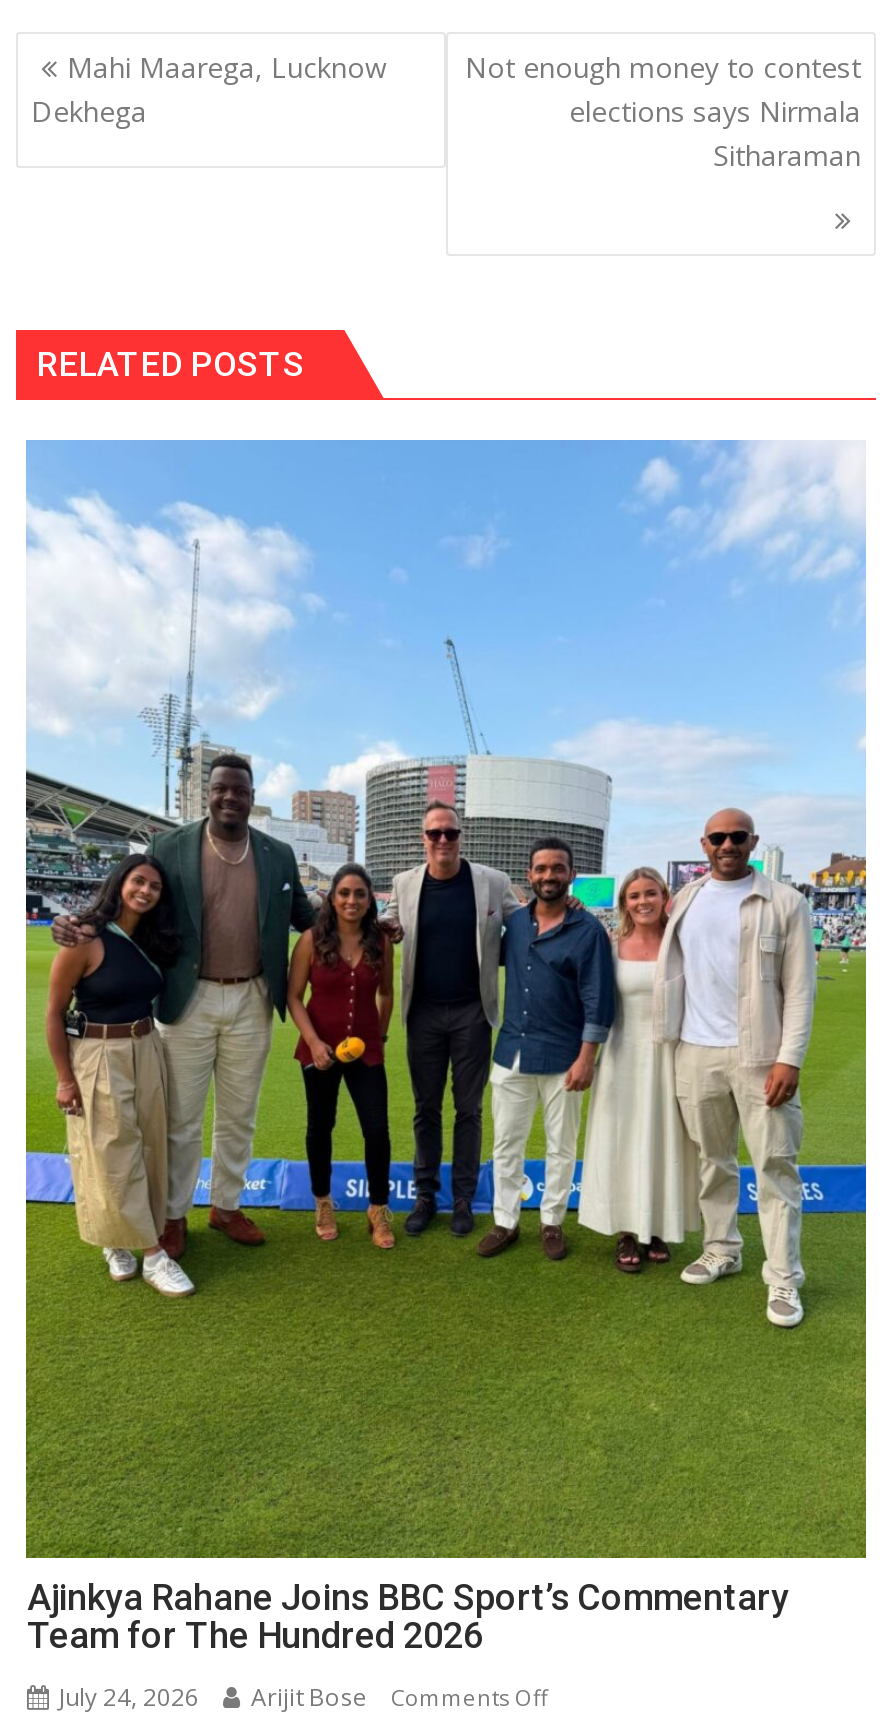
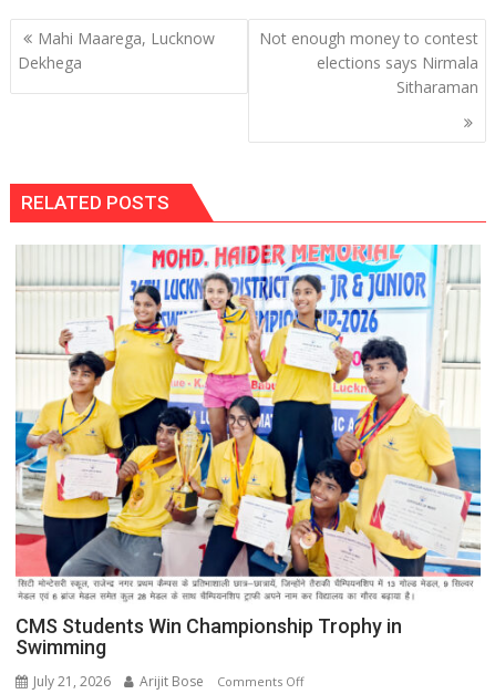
[24,438,868,1656] [image] | Ajinkya Rahane Joins BBC Sport’s Commentary | Team for The Hundred 2026 -> [14,244,482,659] [image] | CMS Students Win Championship Trophy in | Swimming
[53,1680,199,1714] July 24, 2026 -> [30,672,111,691] July 21, 2026

